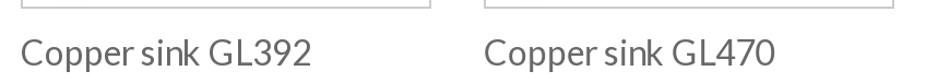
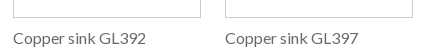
[484,31,775,73] Copper sink GL470 -> [225,28,358,47] Copper sink GL397

